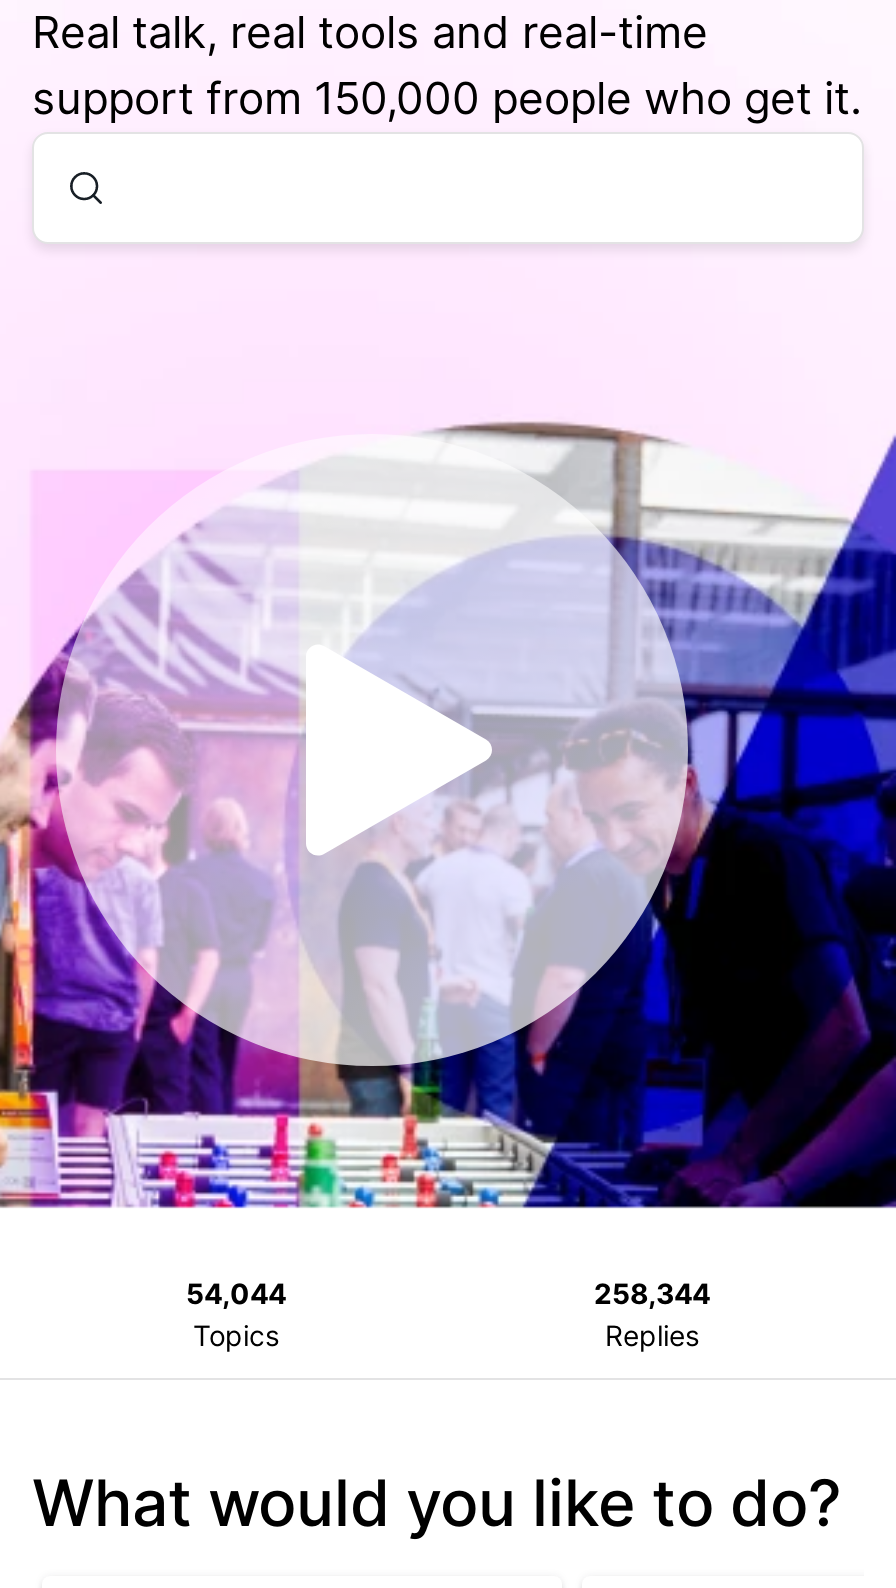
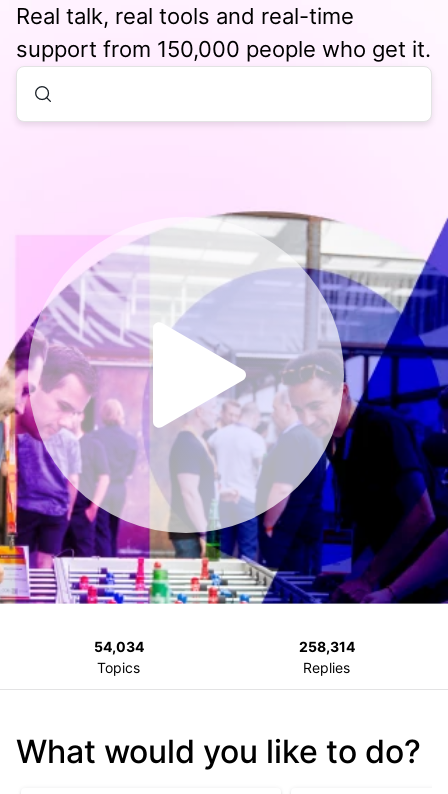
[186,1276,286,1310] 54,044 -> [93,638,143,655] 54,034
[594,1276,710,1310] 258,344 -> [298,638,354,655] 258,314

